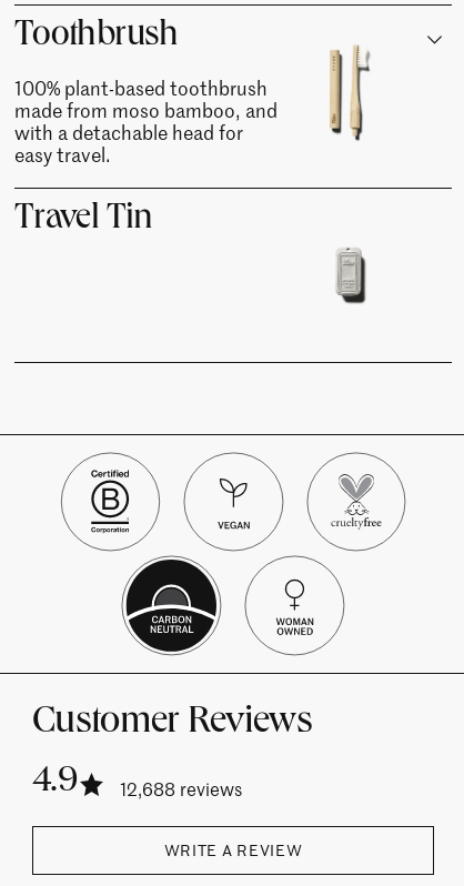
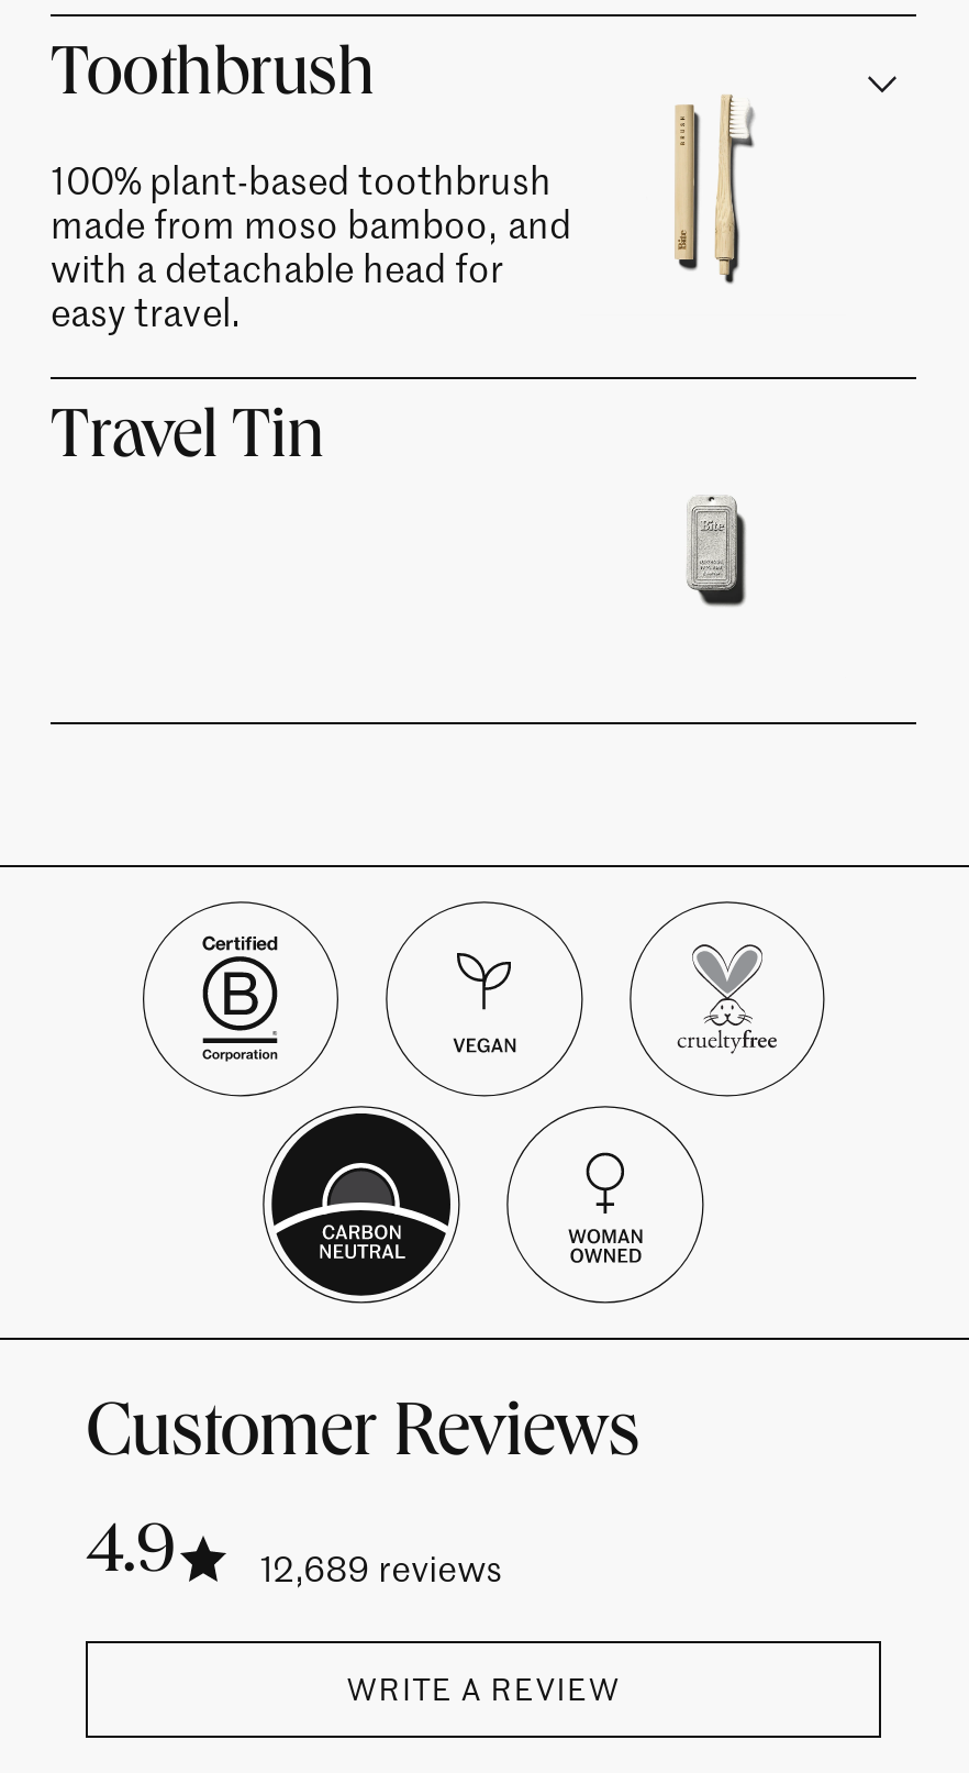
[32,766,242,801] 4.9 12,688 reviews -> [86,1522,501,1592] 4.9 12,689 reviews

